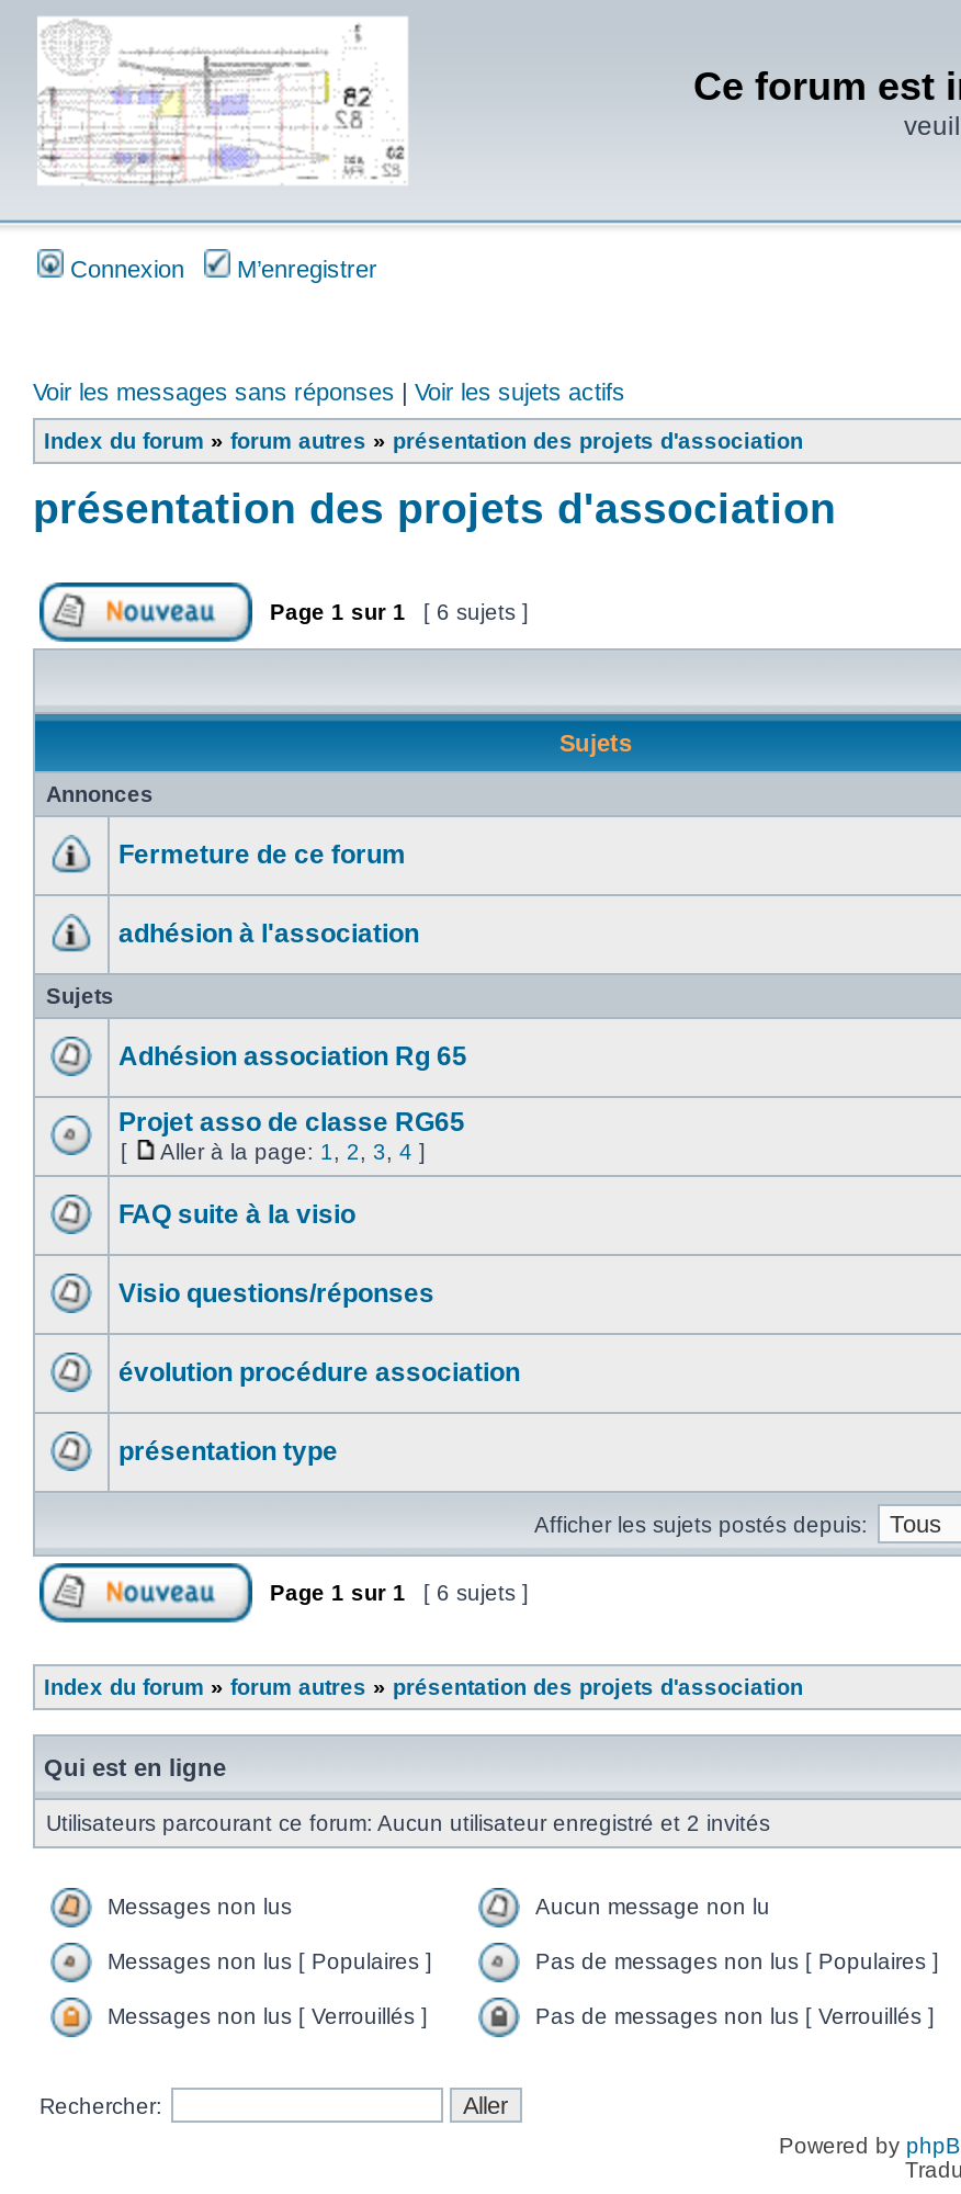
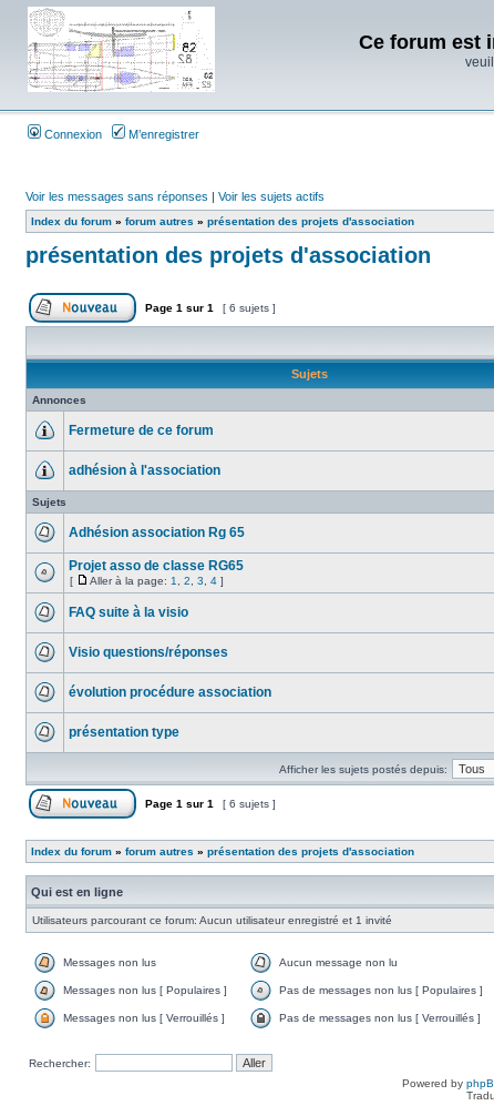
[46,1811,770,1835] Utilisateurs parcourant ce forum: Aucun utilisateur enregistré et 2 invités -> [32,914,392,926] Utilisateurs parcourant ce forum: Aucun utilisateur enregistré et 1 invité

